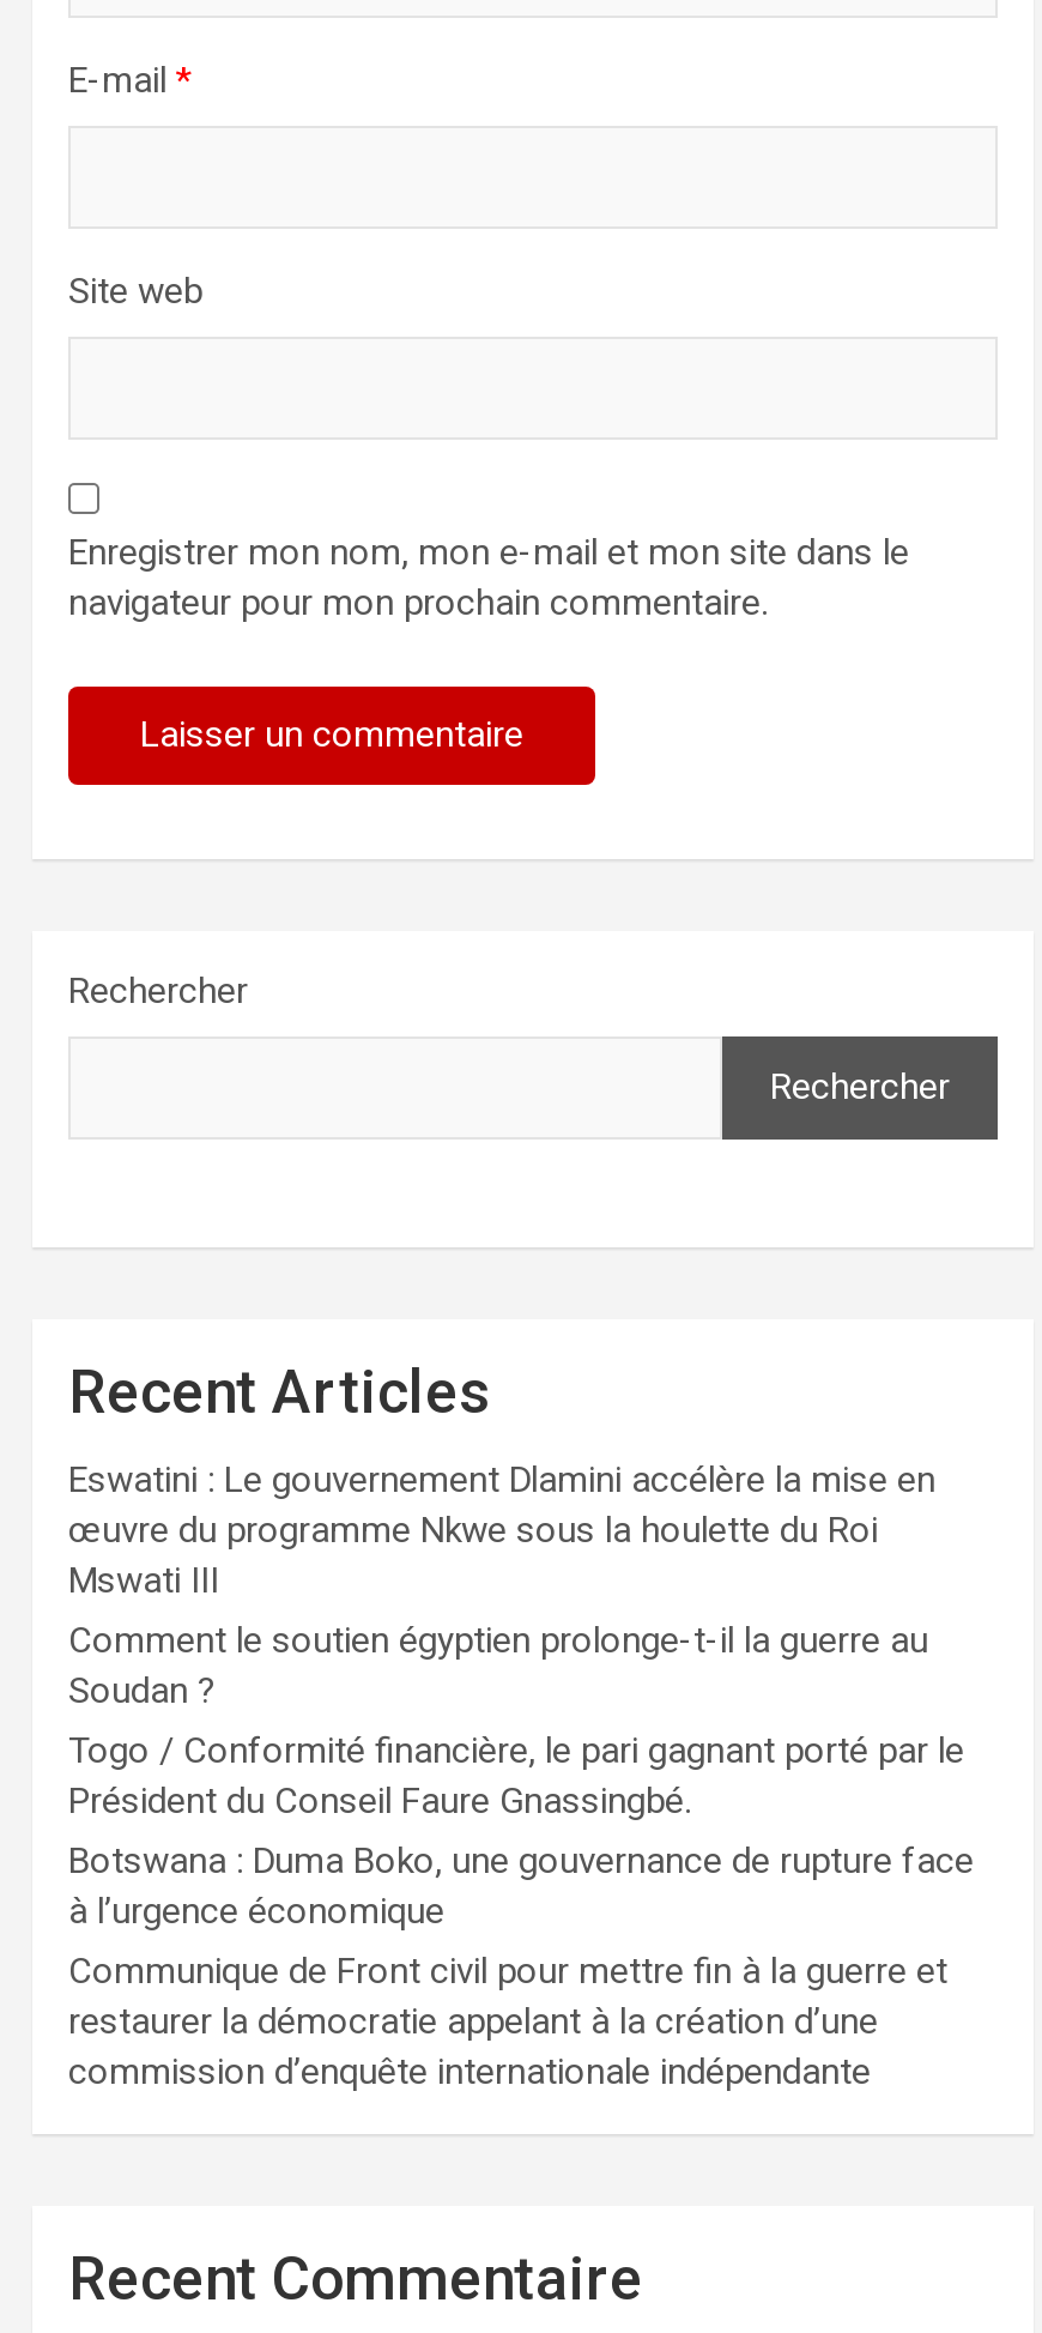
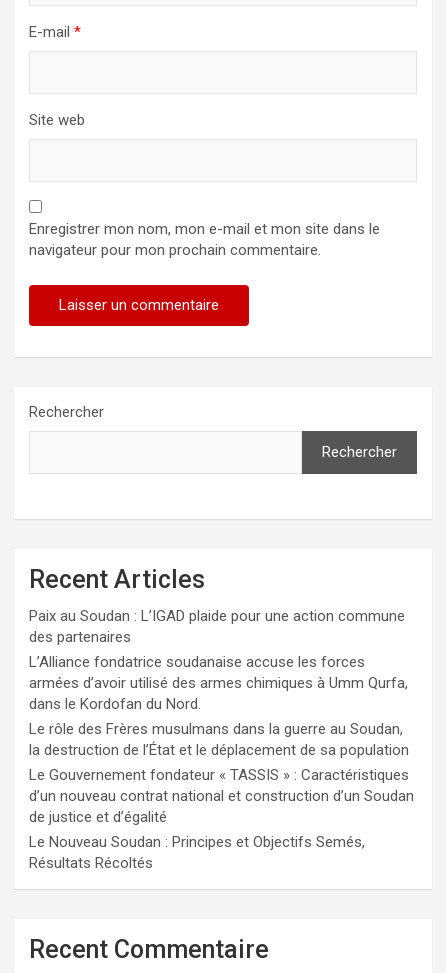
[68,1458,974,2093] Eswatini : Le gouvernement Dlamini accélère la mise en | œuvre du programme Nkwe sous la houlette du Roi | Mswati III | Comment le soutien égyptien prolonge-t-il la guerre au | Soudan ? | Togo / Conformité financière, le pari gagnant porté par le | Président du Conseil Faure Gnassingbé. | Botswana : Duma Boko, une gouvernance de rupture face | à l’urgence économique | Communique de Front civil pour mettre fin à la guerre et | restaurer la démocratie appelant à la création d’une | commission d’enquête internationale indépendante -> [29,607,414,872] Paix au Soudan : L’IGAD plaide pour une action commune | des partenaires | L’Alliance fondatrice soudanaise accuse les forces | armées d’avoir utilisé des armes chimiques à Umm Qurfa, | dans le Kordofan du Nord. | Le rôle des Frères musulmans dans la guerre au Soudan, | la destruction de l’État et le déplacement de sa population | Le Gouvernement fondateur « TASSIS » : Caractéristiques | d’un nouveau contrat national et construction d’un Soudan | de justice et d’égalité | Le Nouveau Soudan : Principes et Objectifs Semés, | Résultats Récoltés

